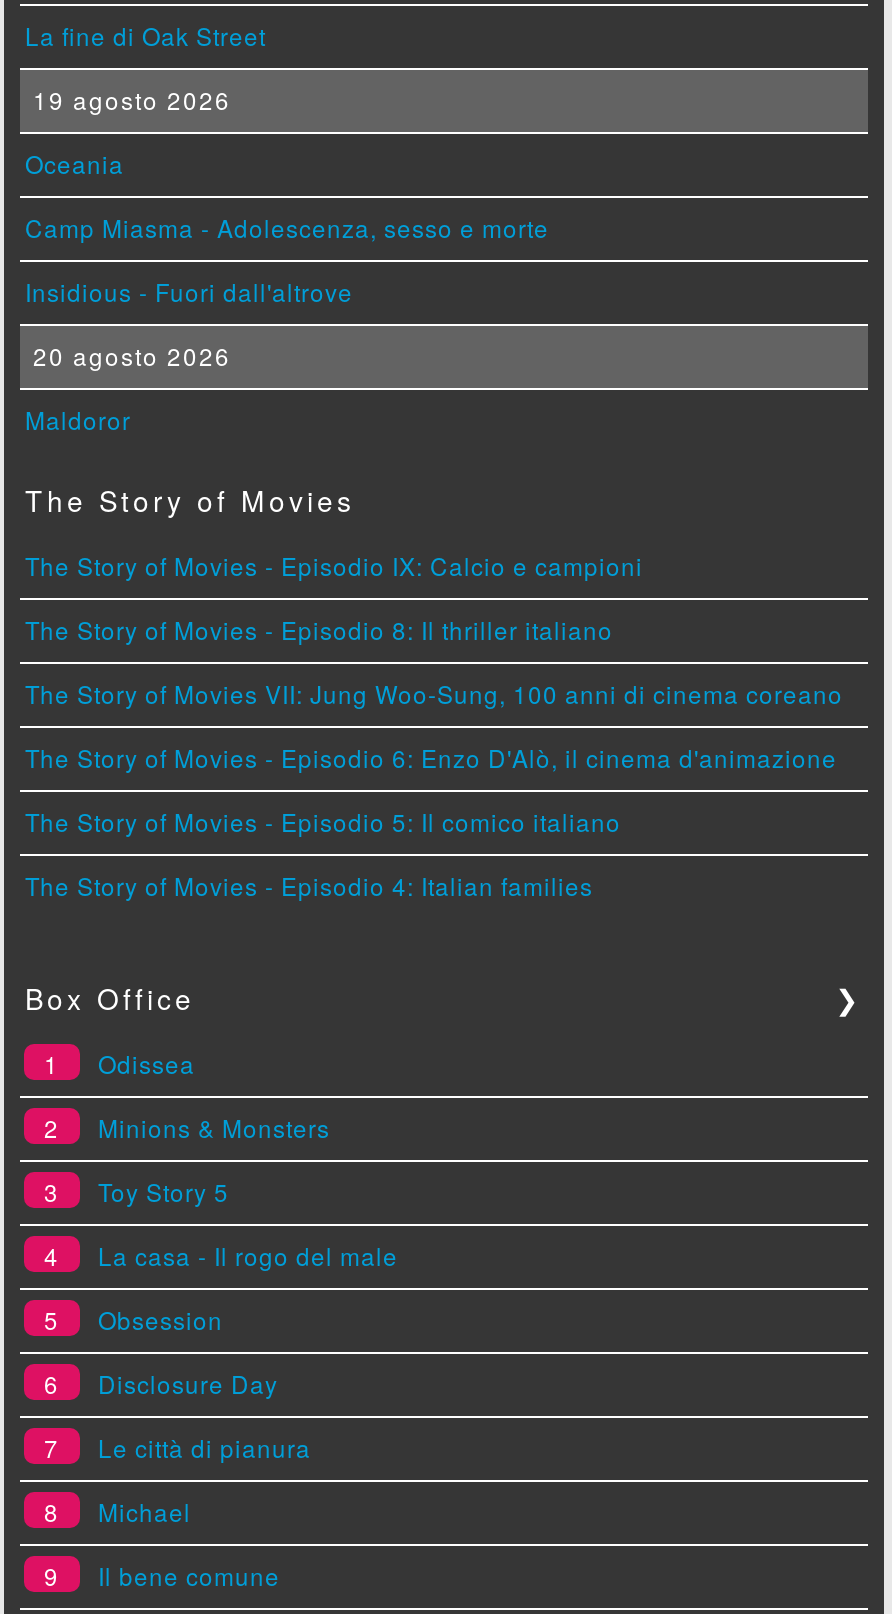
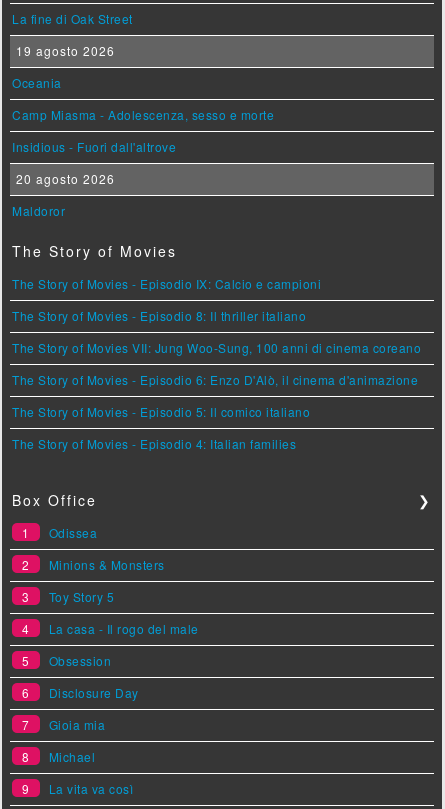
[98,1431,311,1465] Le città di pianura -> [49,716,105,733] Gioia mia
[98,1559,280,1593] Il bene comune -> [49,780,133,797] La vita va così

